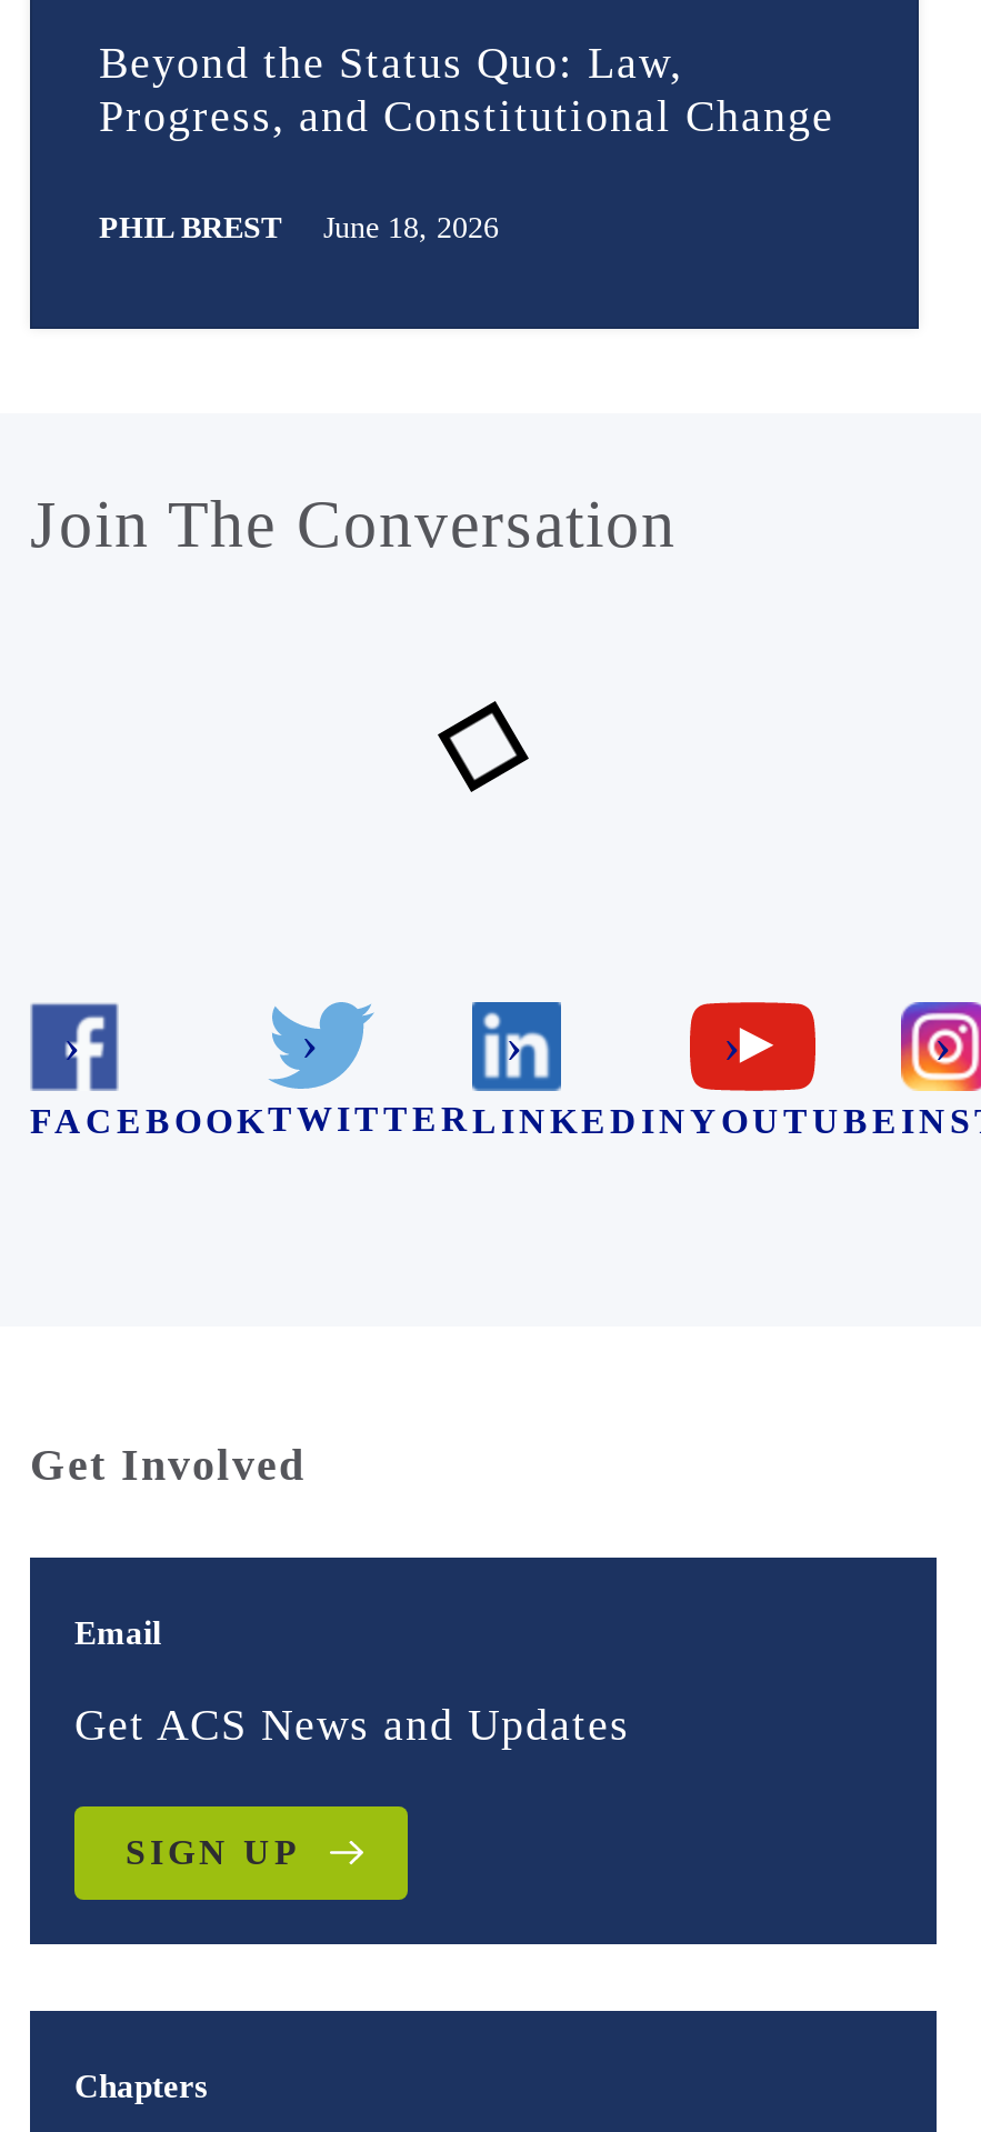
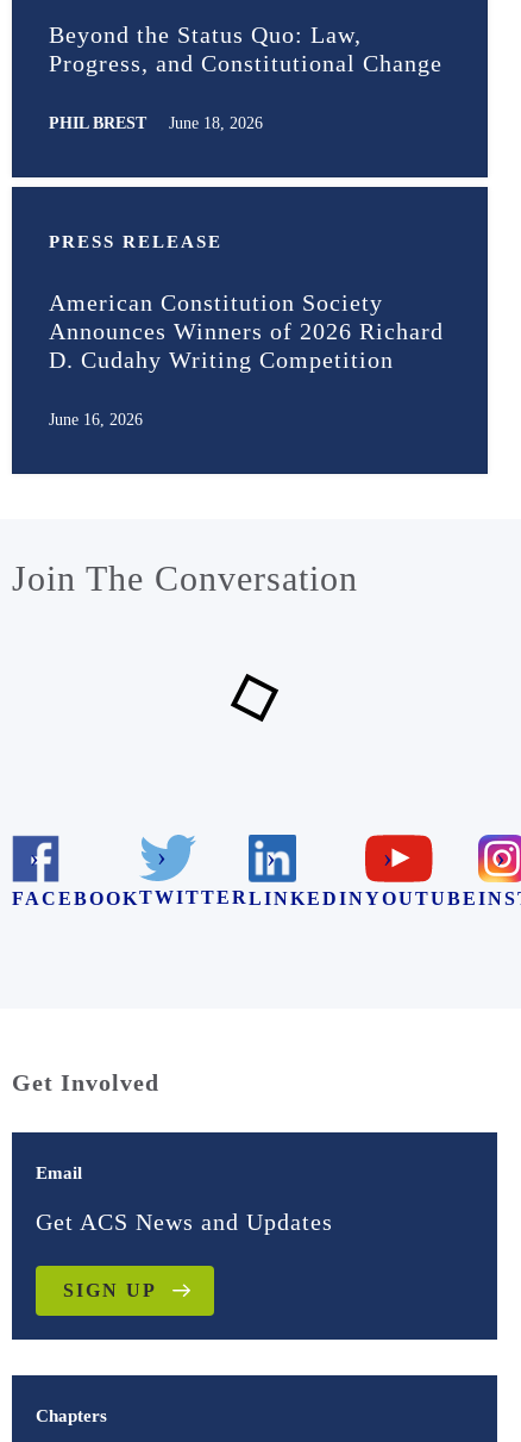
none -> [49,232,444,428] PRESS RELEASE | American Constitution Society | Announces Winners of 2026 Richard | D. Cudahy Writing Competition | June 16, 2026
[437,700,530,793] [image] -> [230,673,280,723] [image]

